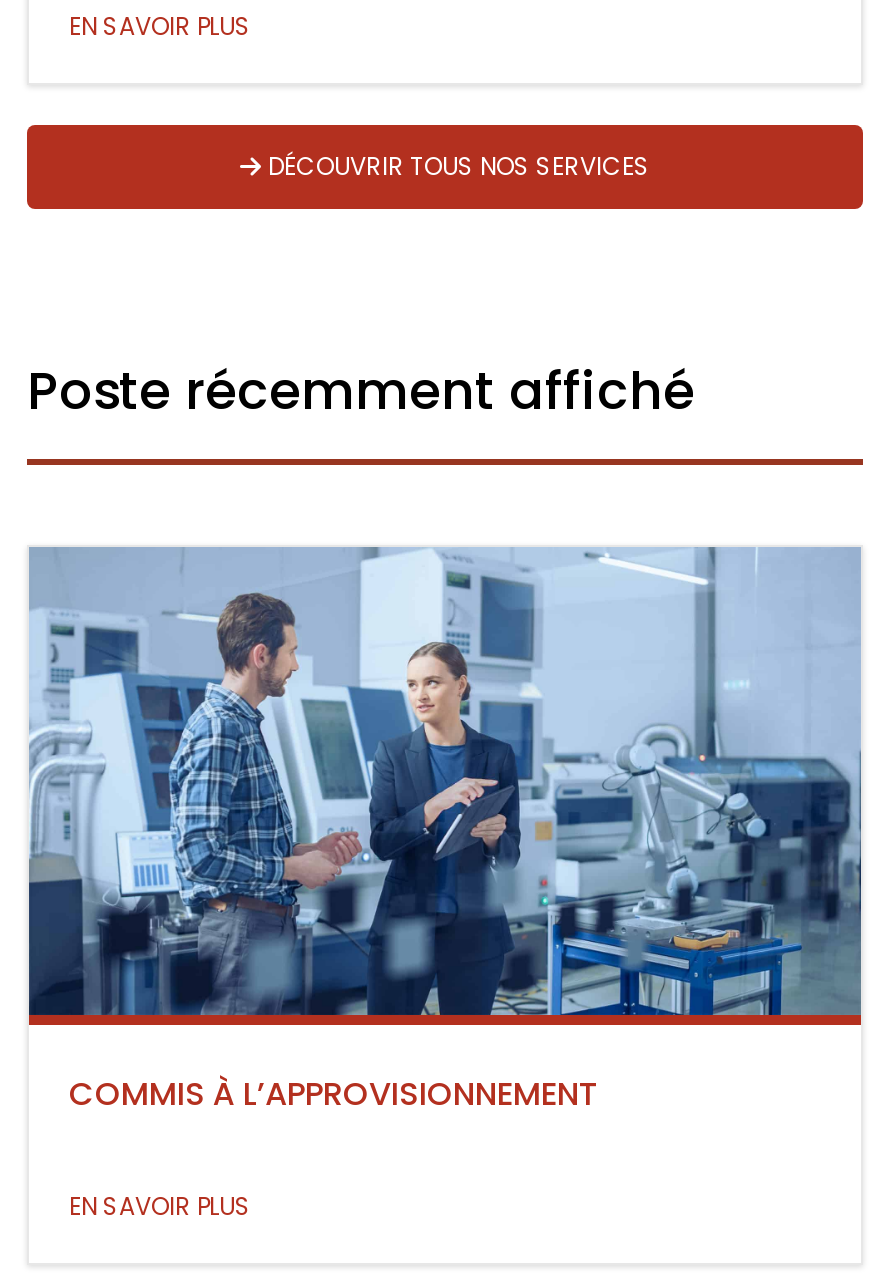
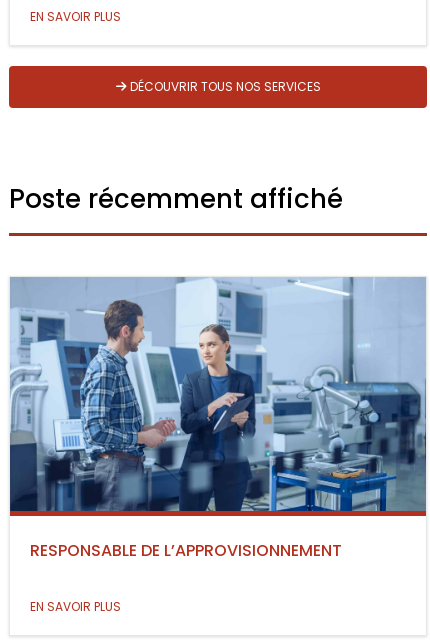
[69,1071,599,1117] COMMIS À L’APPROVISIONNEMENT -> [30,539,342,562] RESPONSABLE DE L’APPROVISIONNEMENT

